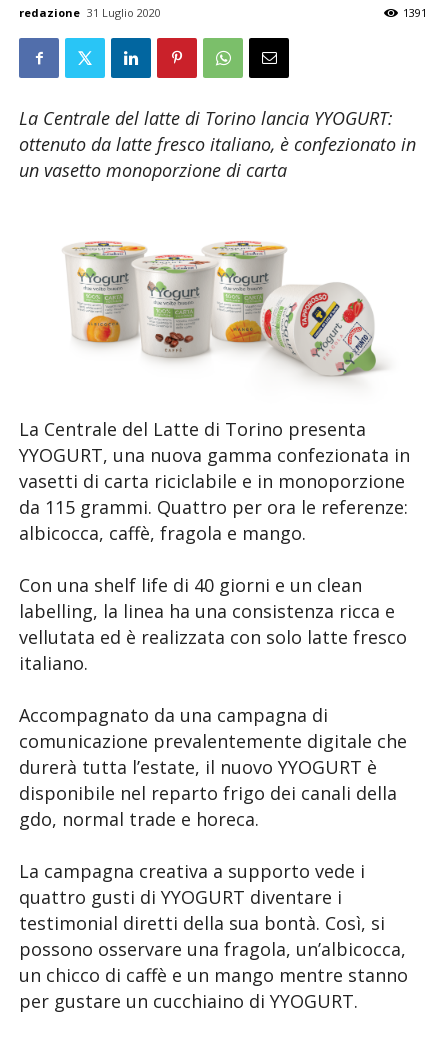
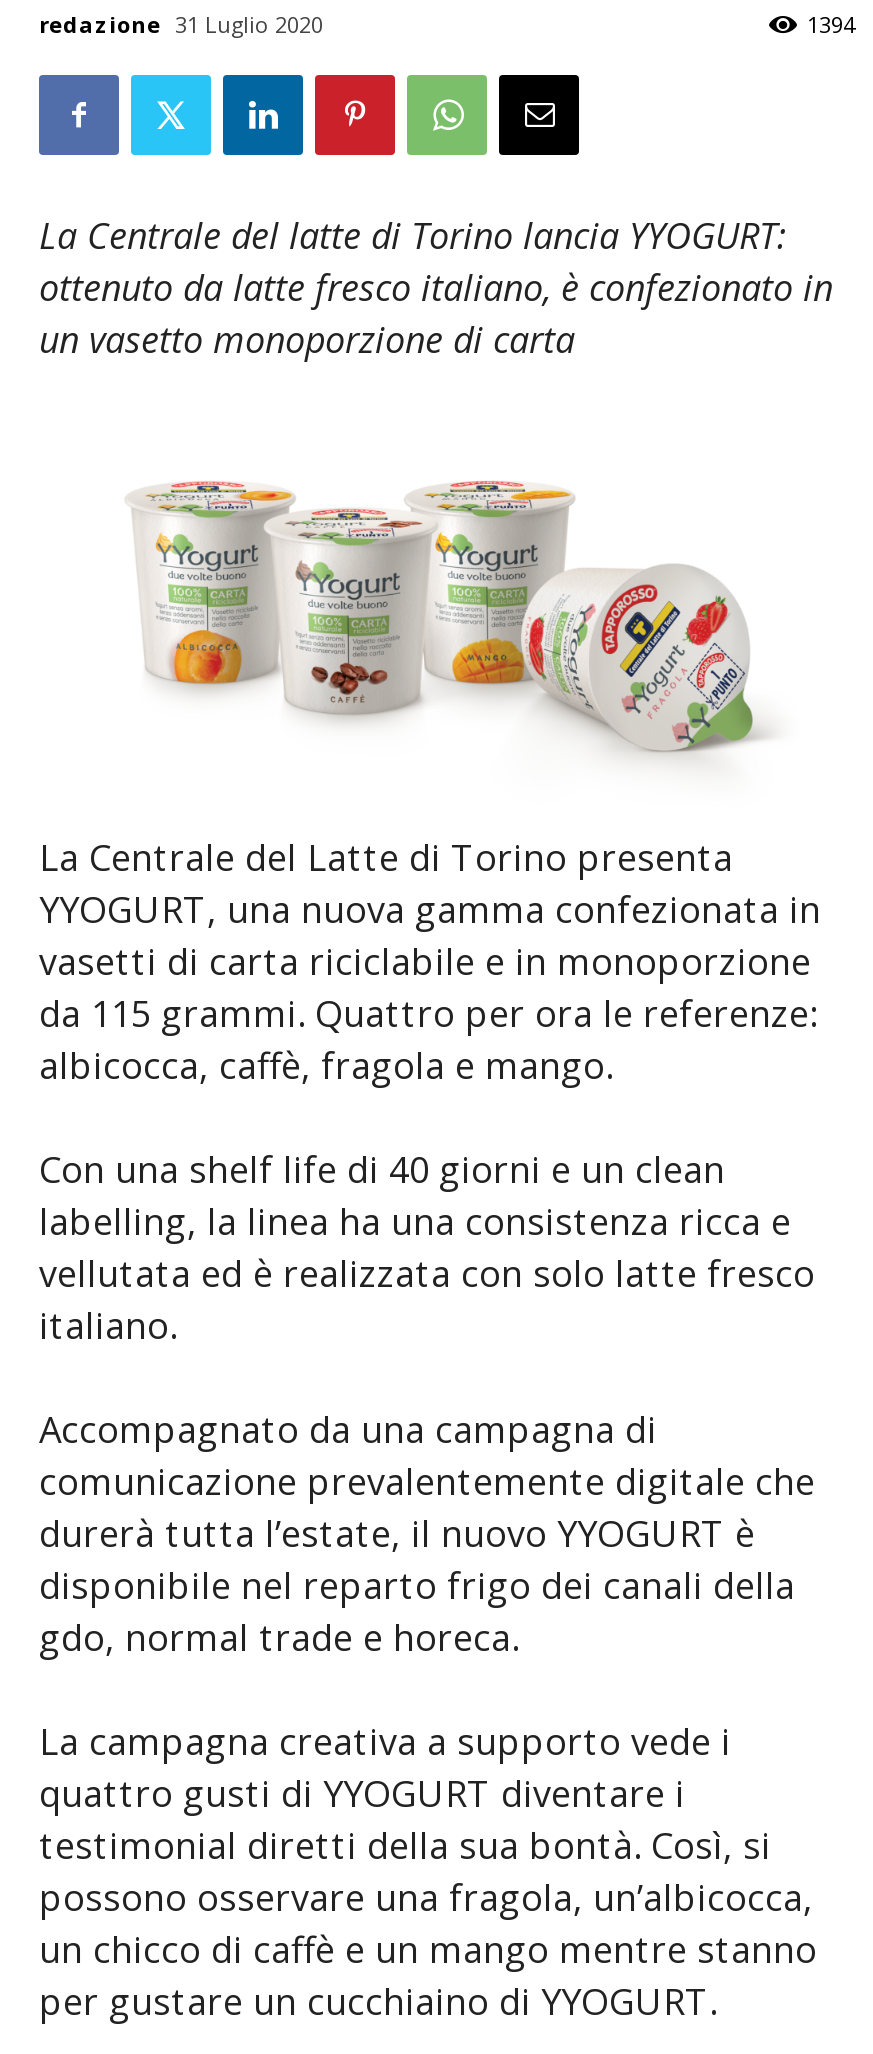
[403,5,427,20] 1391 -> [807,9,855,39] 1394

